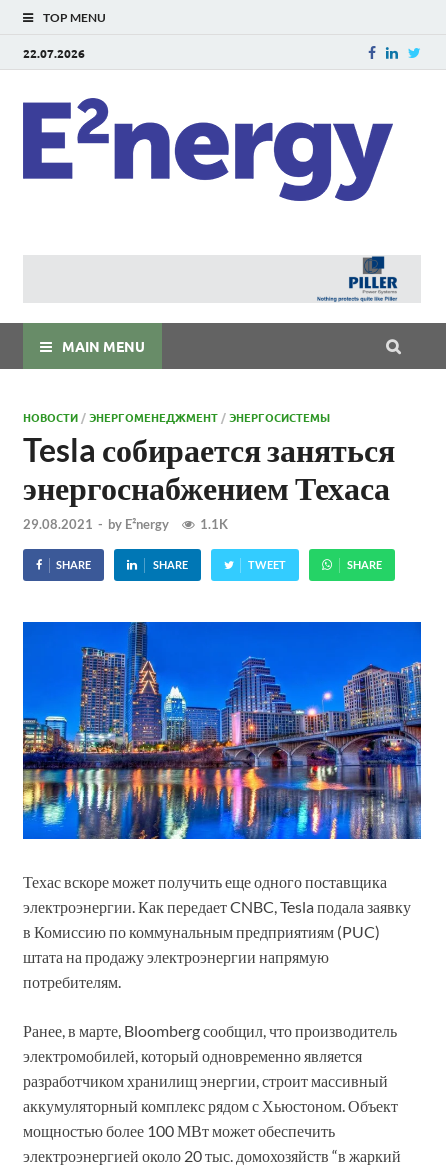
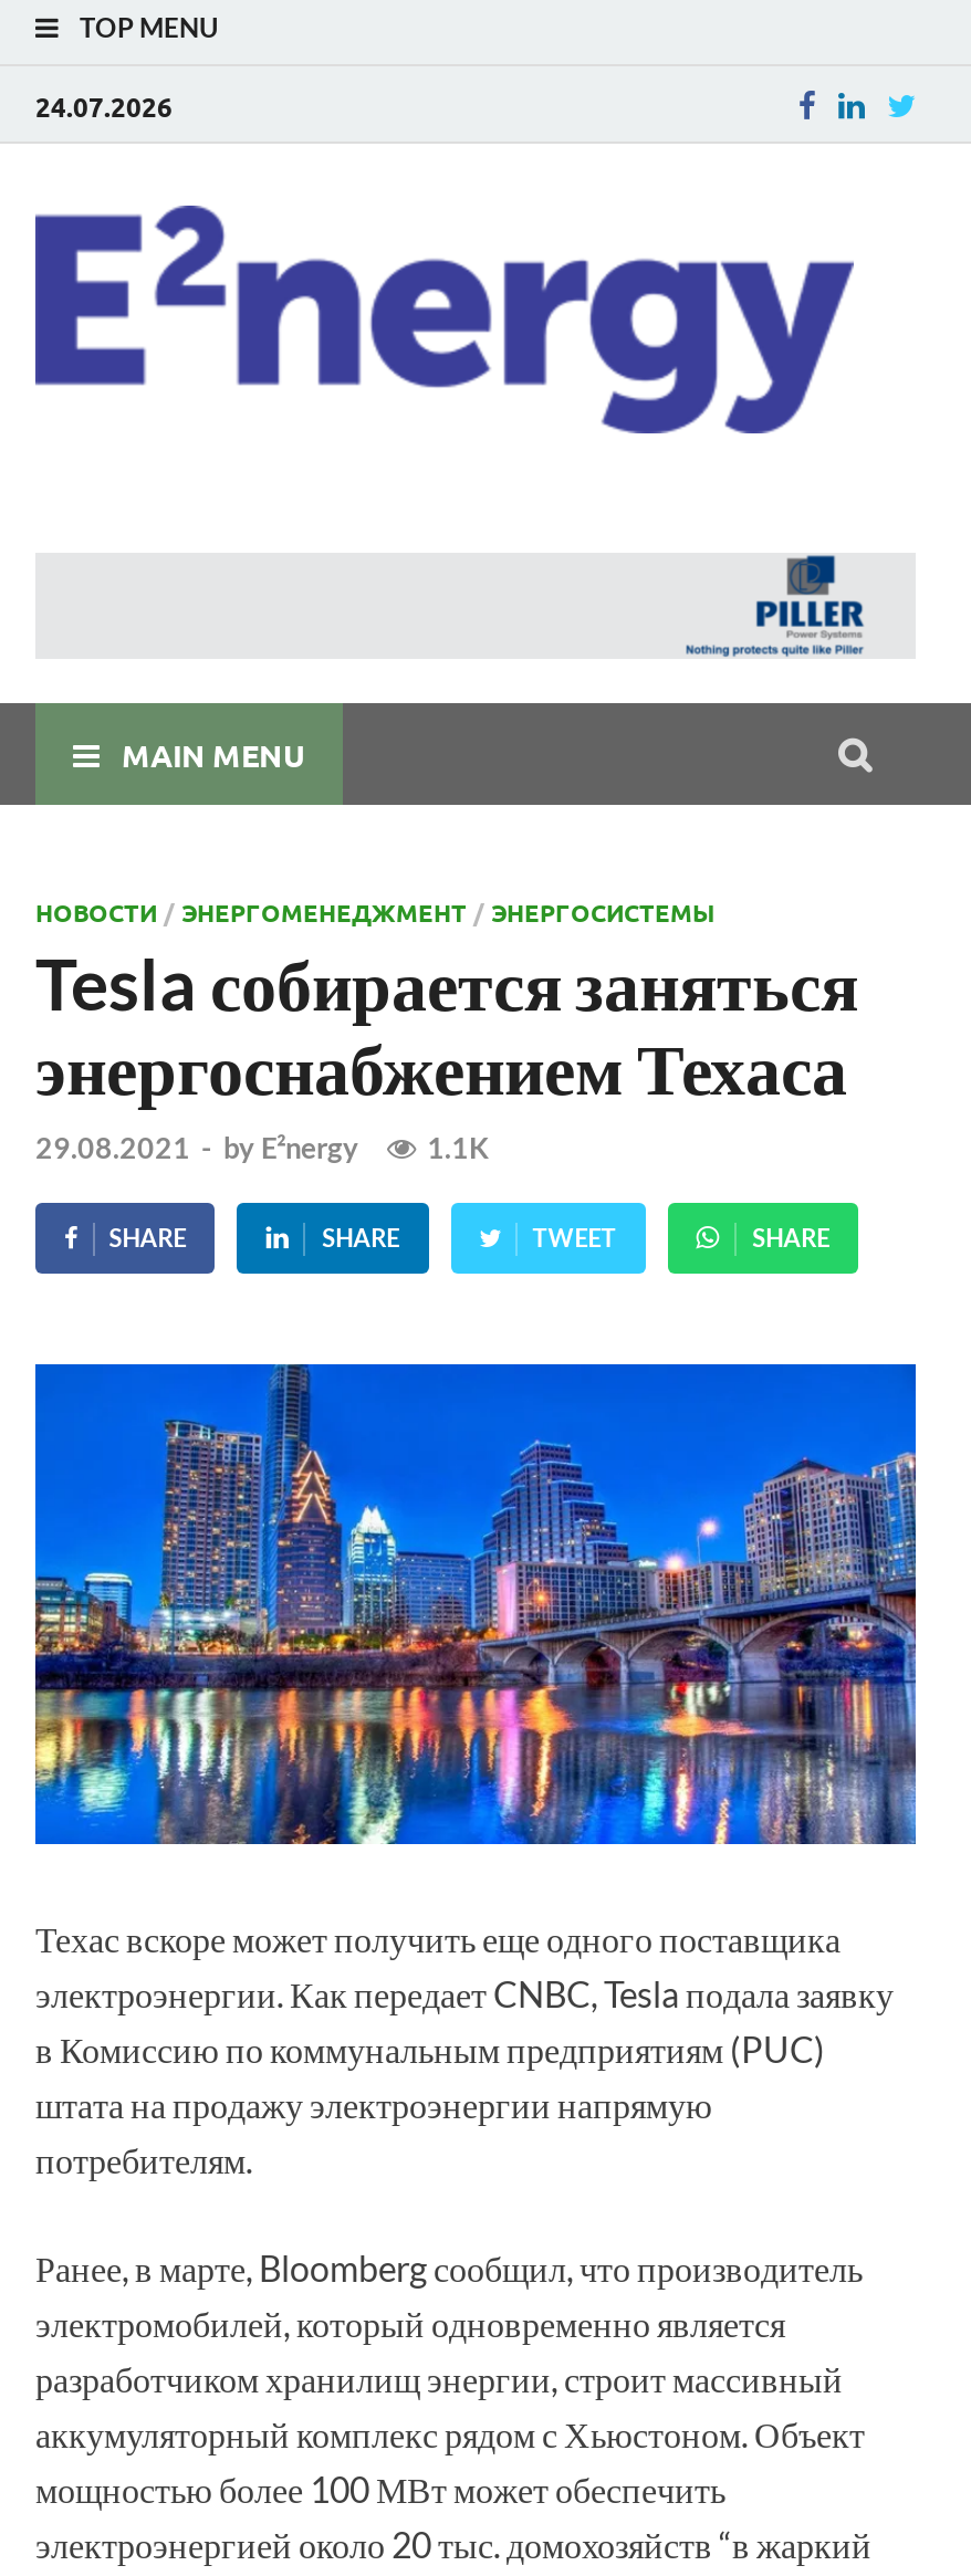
[23,44,85,60] 22.07.2026 -> [35,87,173,123] 24.07.2026

